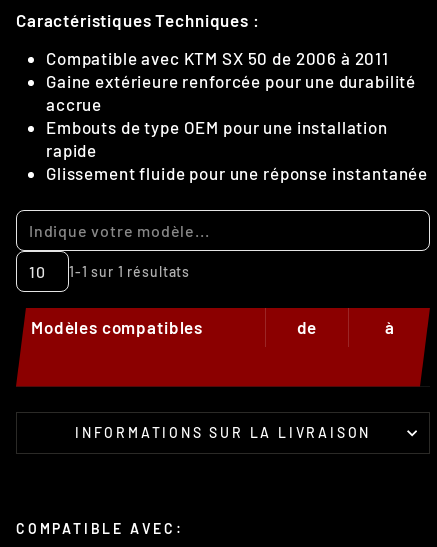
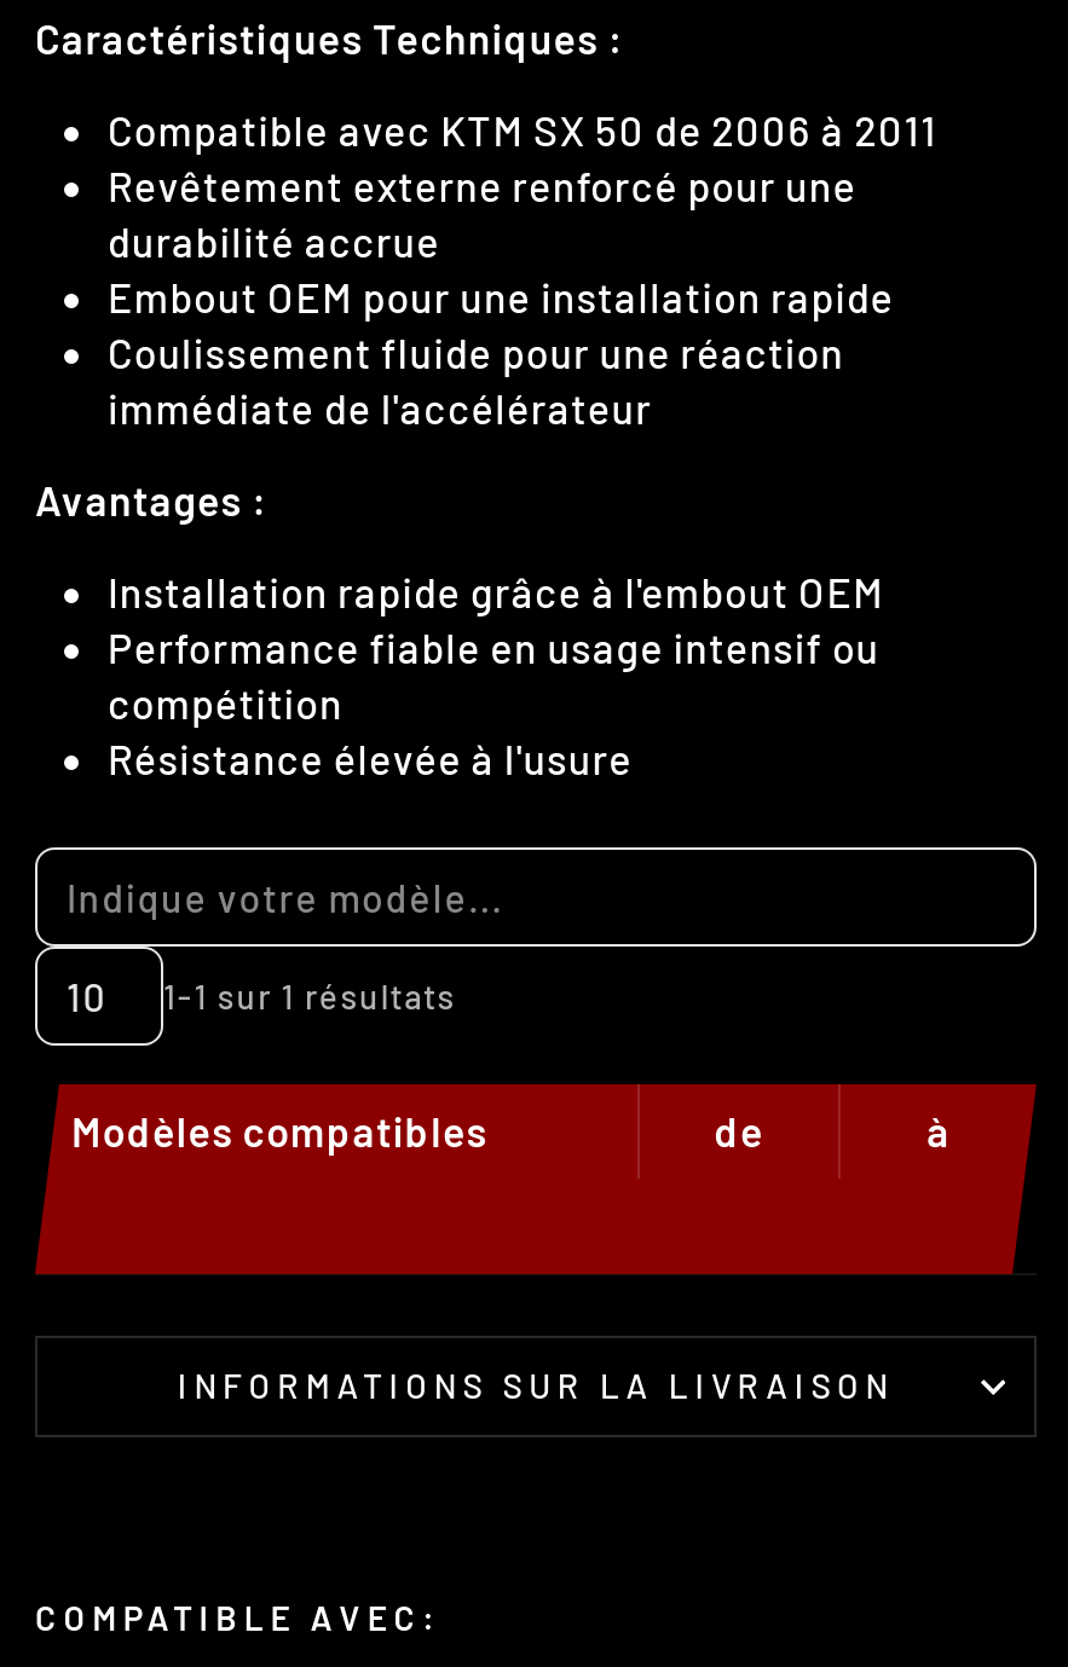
[46,70,428,182] Gaine extérieure renforcée pour une durabilité | accrue | Embouts de type OEM pour une installation | rapide | Glissement fluide pour une réponse instantanée -> [35,160,894,781] Revêtement externe renforcé pour une | durabilité accrue | Embout OEM pour une installation rapide | Coulissement fluide pour une réaction | immédiate de l'accélérateur | Avantages : | Installation rapide grâce à l'embout OEM | Performance fiable en usage intensif ou | compétition | Résistance élevée à l'usure

